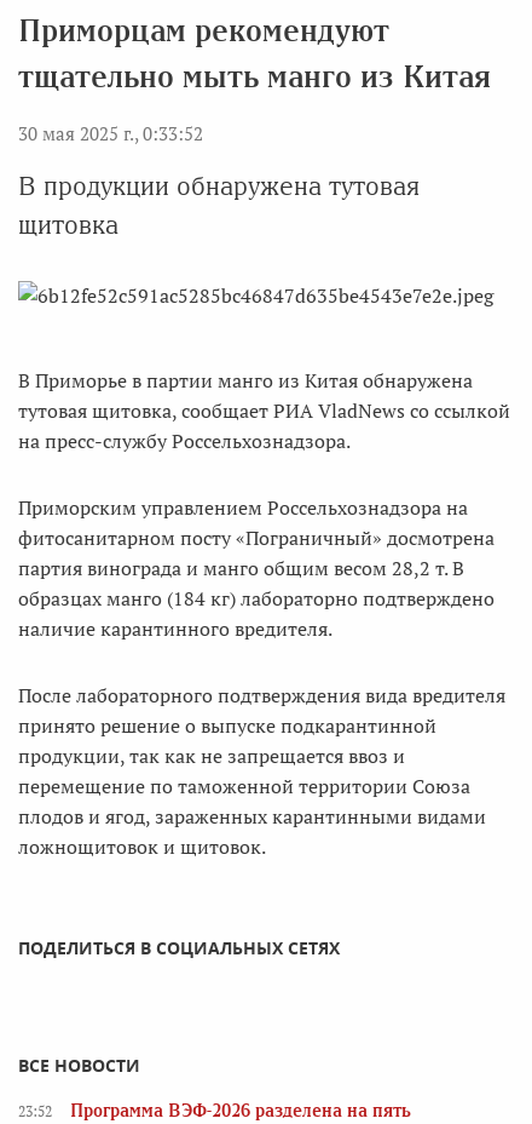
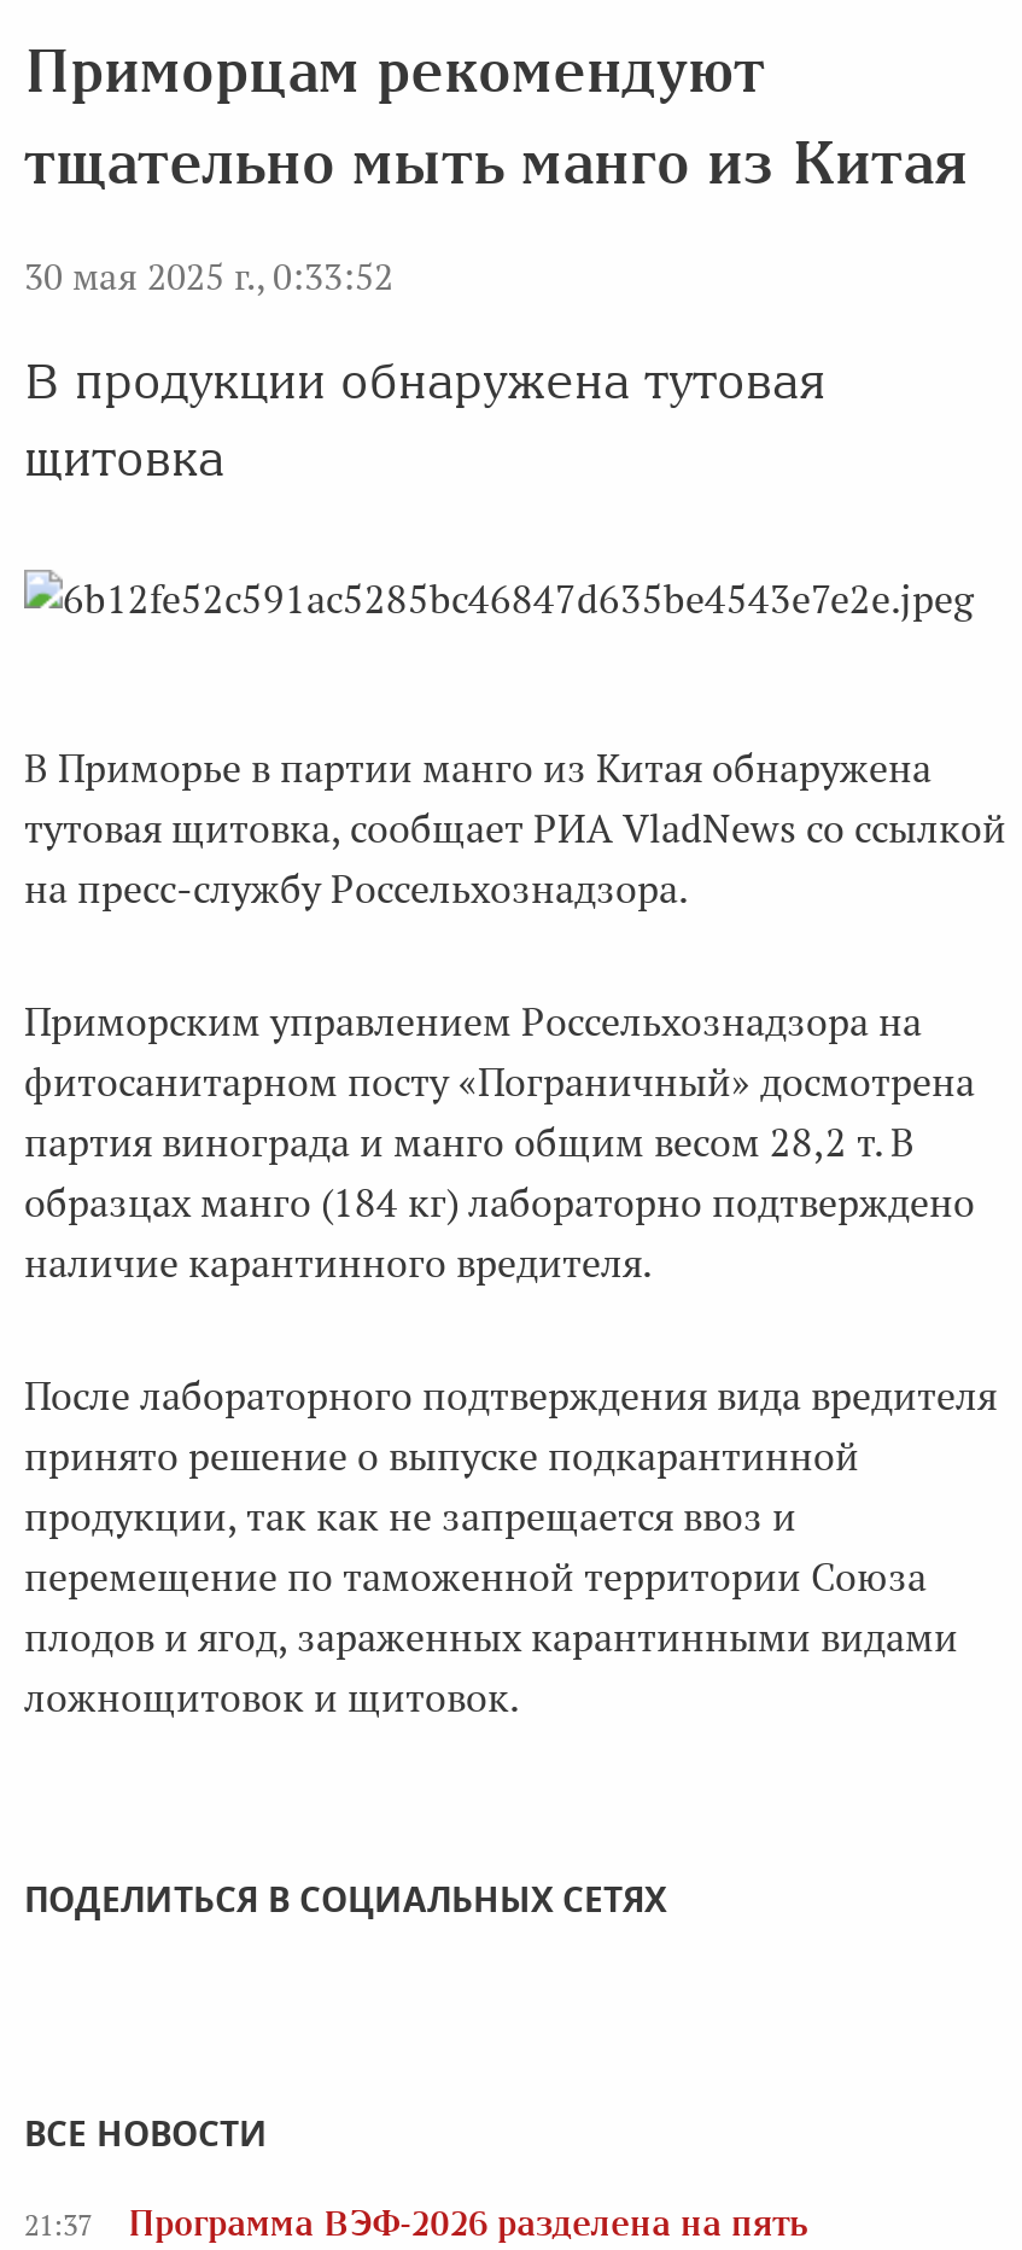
[18,1101,411,1120] 23:52 Программа ВЭФ-2026 разделена на пять -> [24,2204,808,2243] 21:37 Программа ВЭФ-2026 разделена на пять

